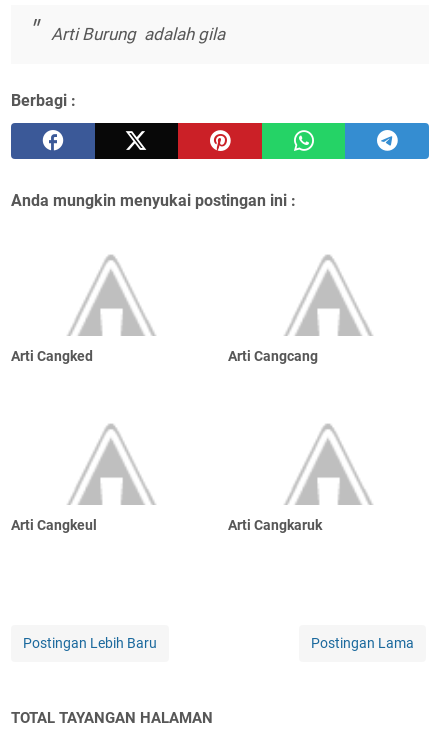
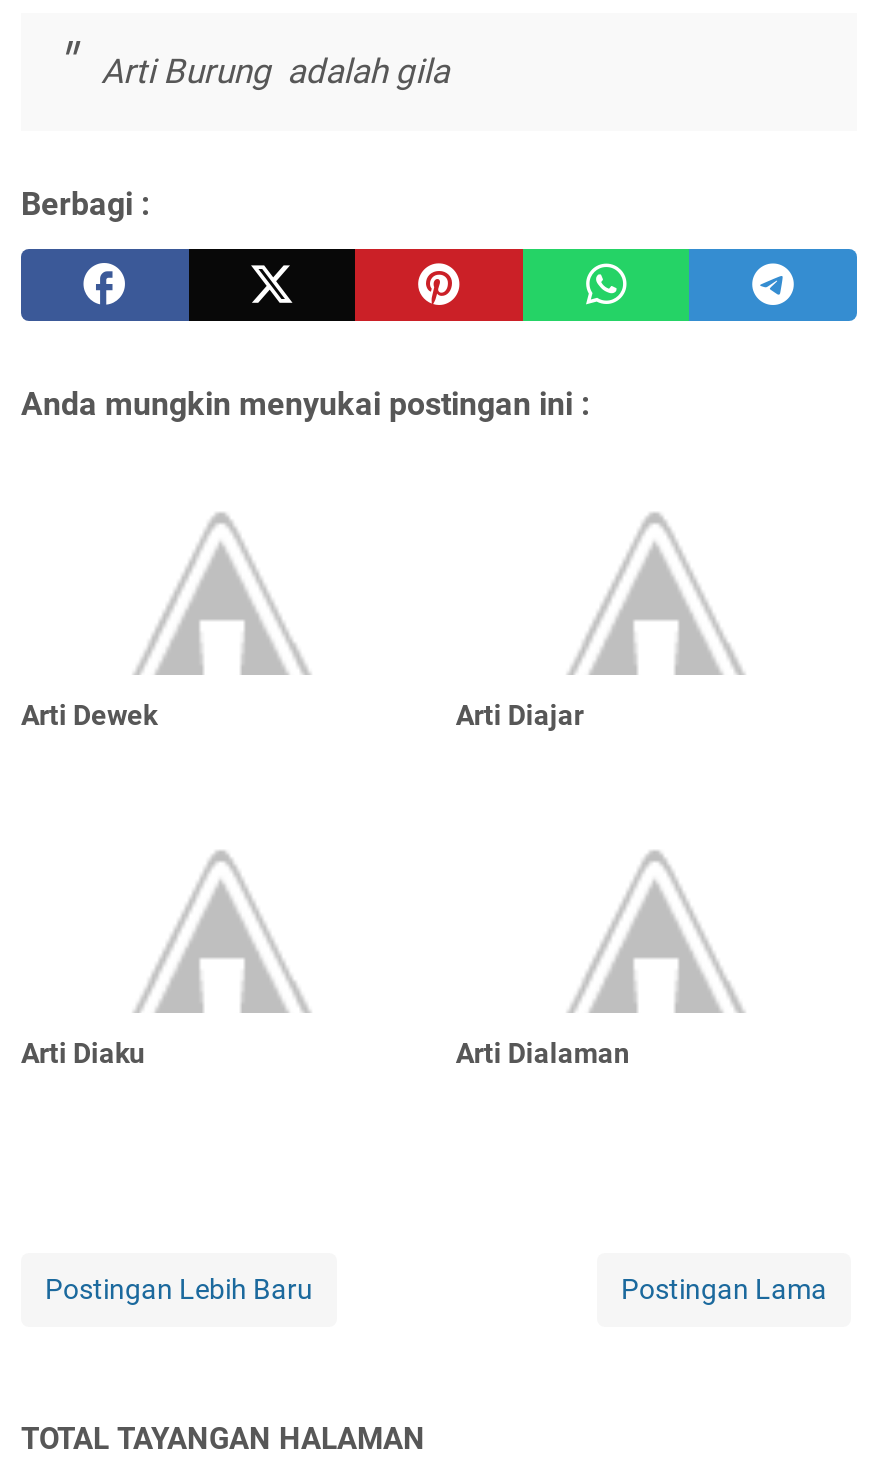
[11,348,93,364] Arti Cangked -> [21,699,157,731] Arti Dewek
[228,348,318,364] Arti Cangcang -> [456,699,584,731] Arti Diajar
[11,517,97,533] Arti Cangkeul -> [21,1037,145,1069] Arti Diaku
[228,517,322,533] Arti Cangkaruk -> [456,1037,630,1069] Arti Dialaman

